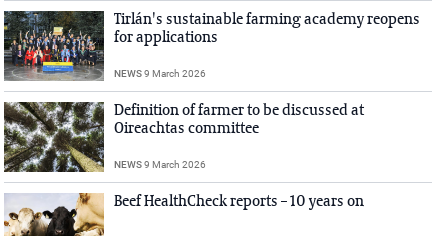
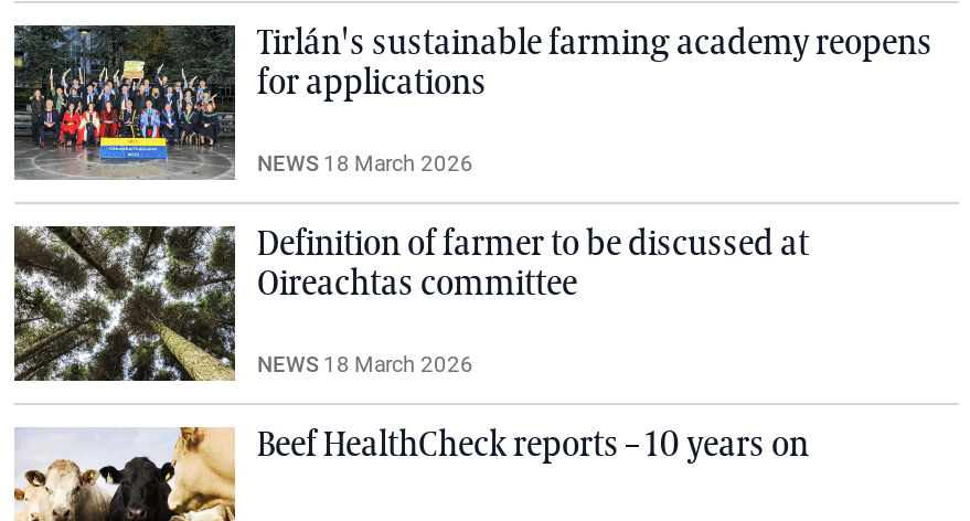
[114,68,206,79] NEWS 9 March 2026 -> [257,151,473,176] NEWS 18 March 2026
[114,159,206,170] NEWS 9 March 2026 -> [257,352,473,376] NEWS 18 March 2026

